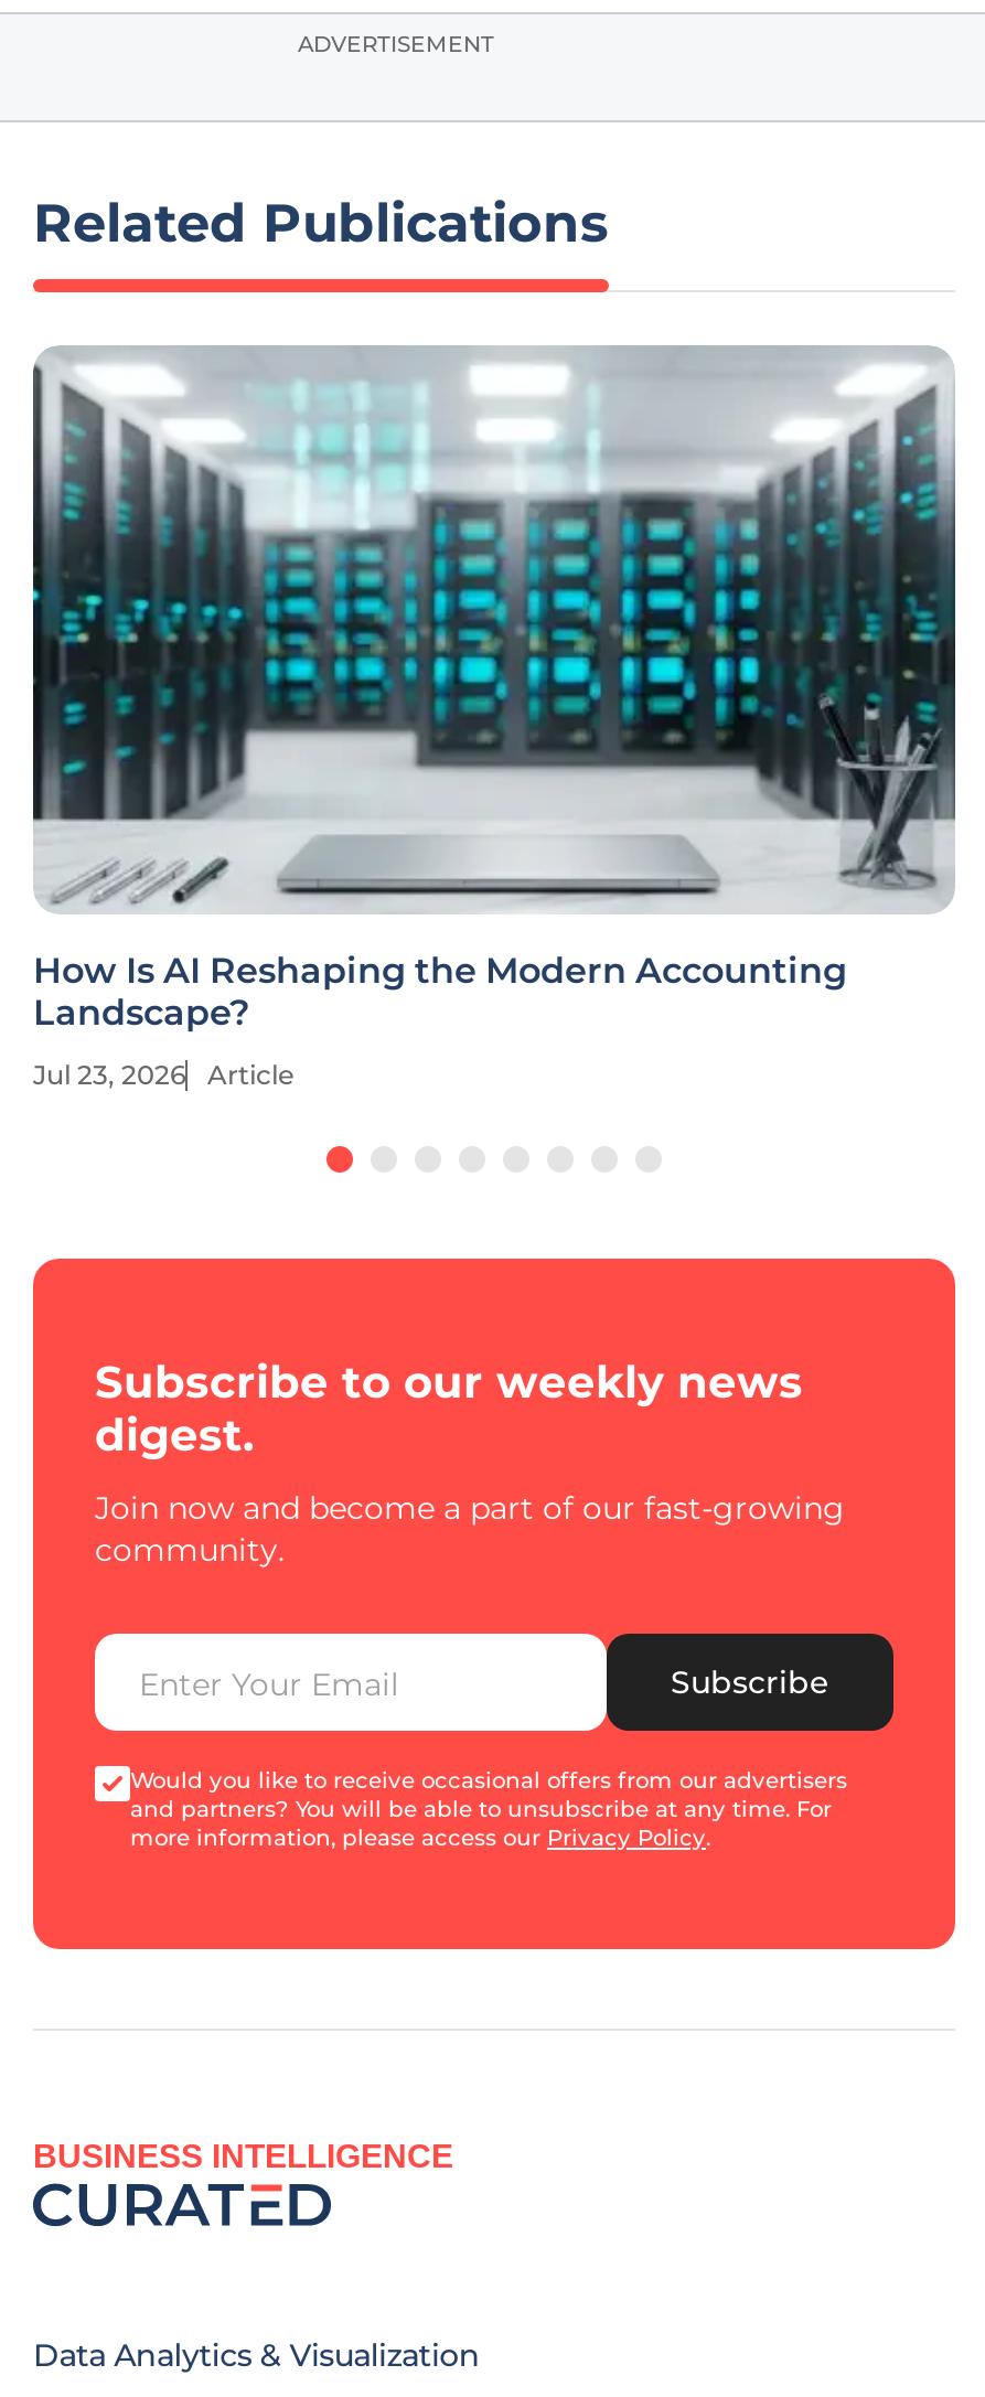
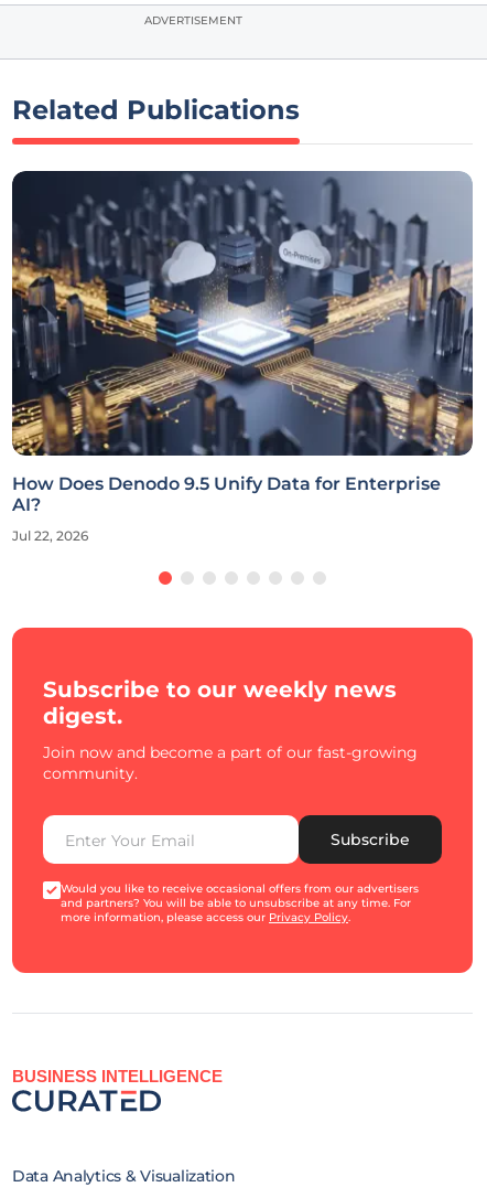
[31,347,955,1035] [image] | How Is AI Reshaping the Modern Accounting | Landscape? -> [11,171,474,516] [image] | How Does Denodo 9.5 Unify Data for Enterprise | AI?
[33,1059,293,1092] Jul 23, 2026 | Article -> [12,528,88,544] Jul 22, 2026

